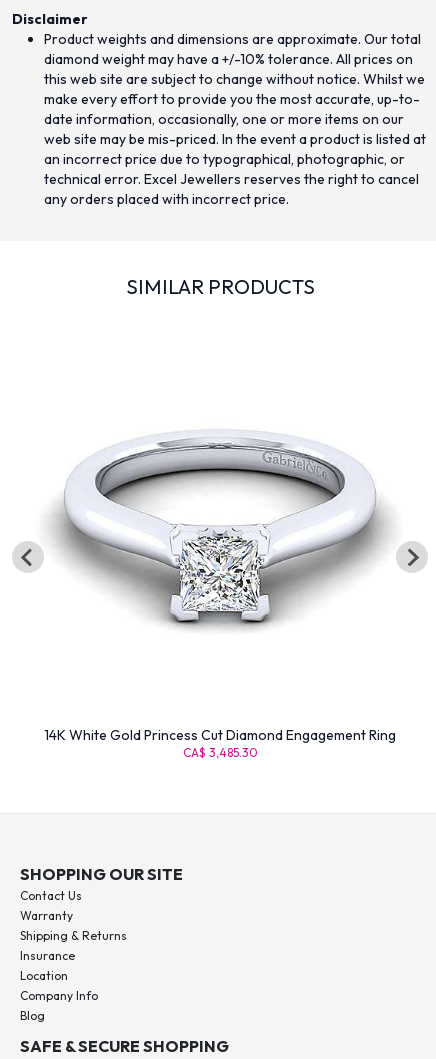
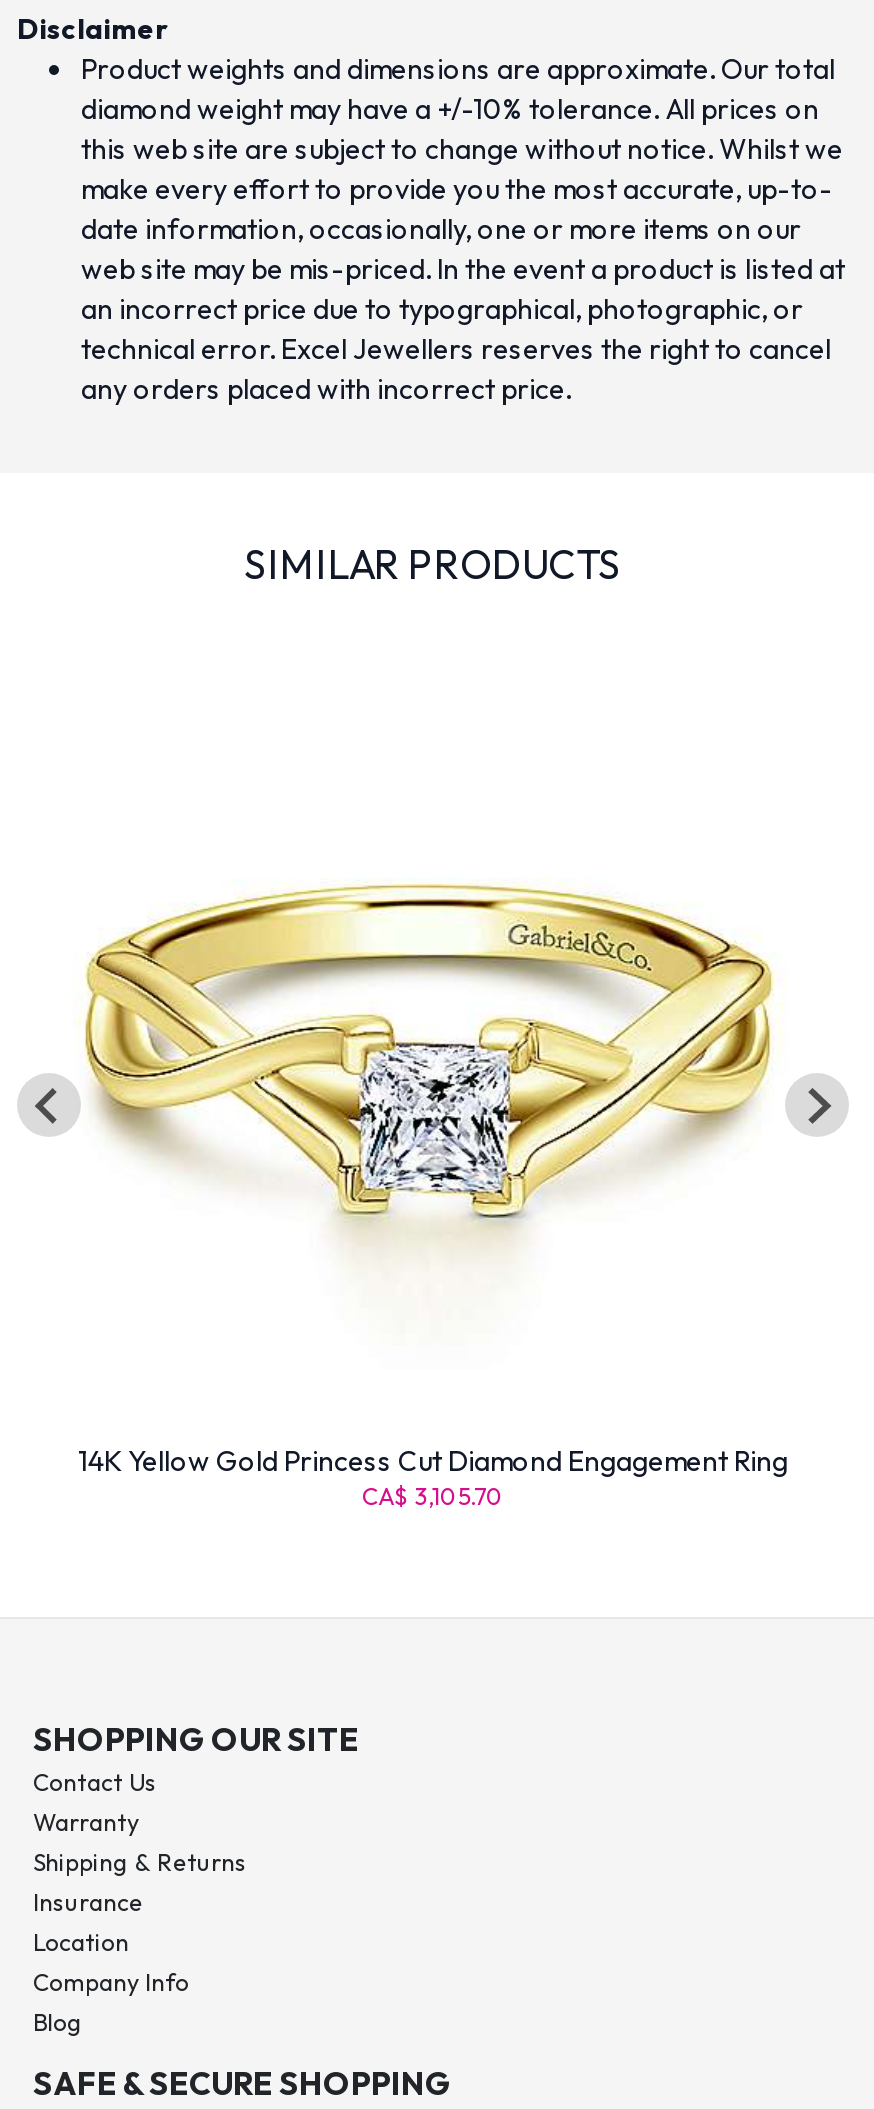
[46,429,395,640] [image] -> [83,851,781,1271] [image]
[44,726,396,744] 14K White Gold Princess Cut Diamond Engagement Ring -> [78,1444,788,1480] 14K Yellow Gold Princess Cut Diamond Engagement Ring
[182,745,257,760] CA$ 3,485.30 -> [362,1482,504,1512] CA$ 3,105.70

